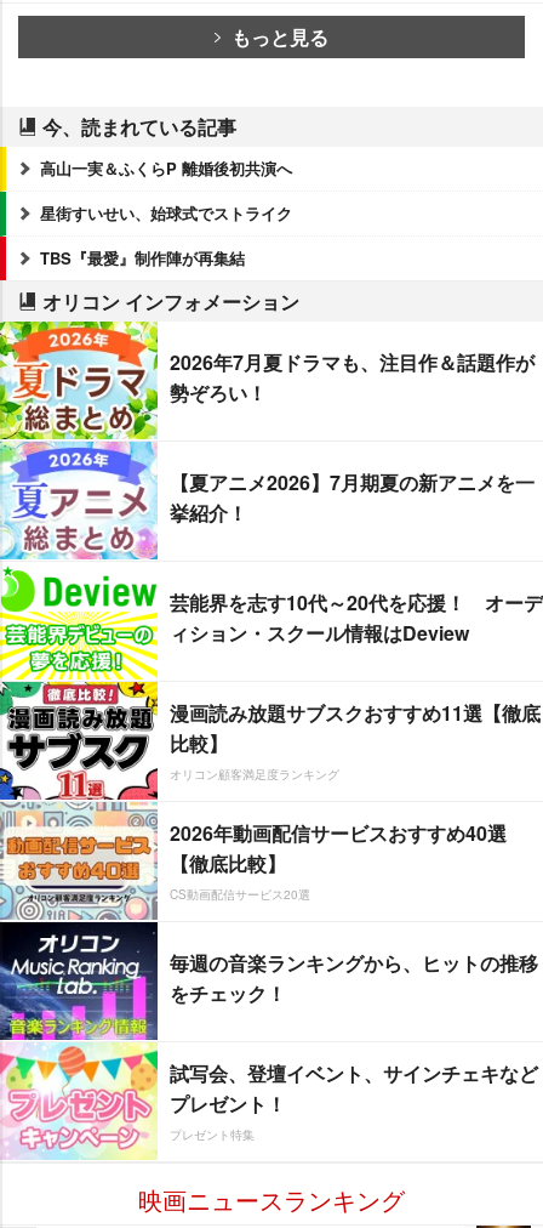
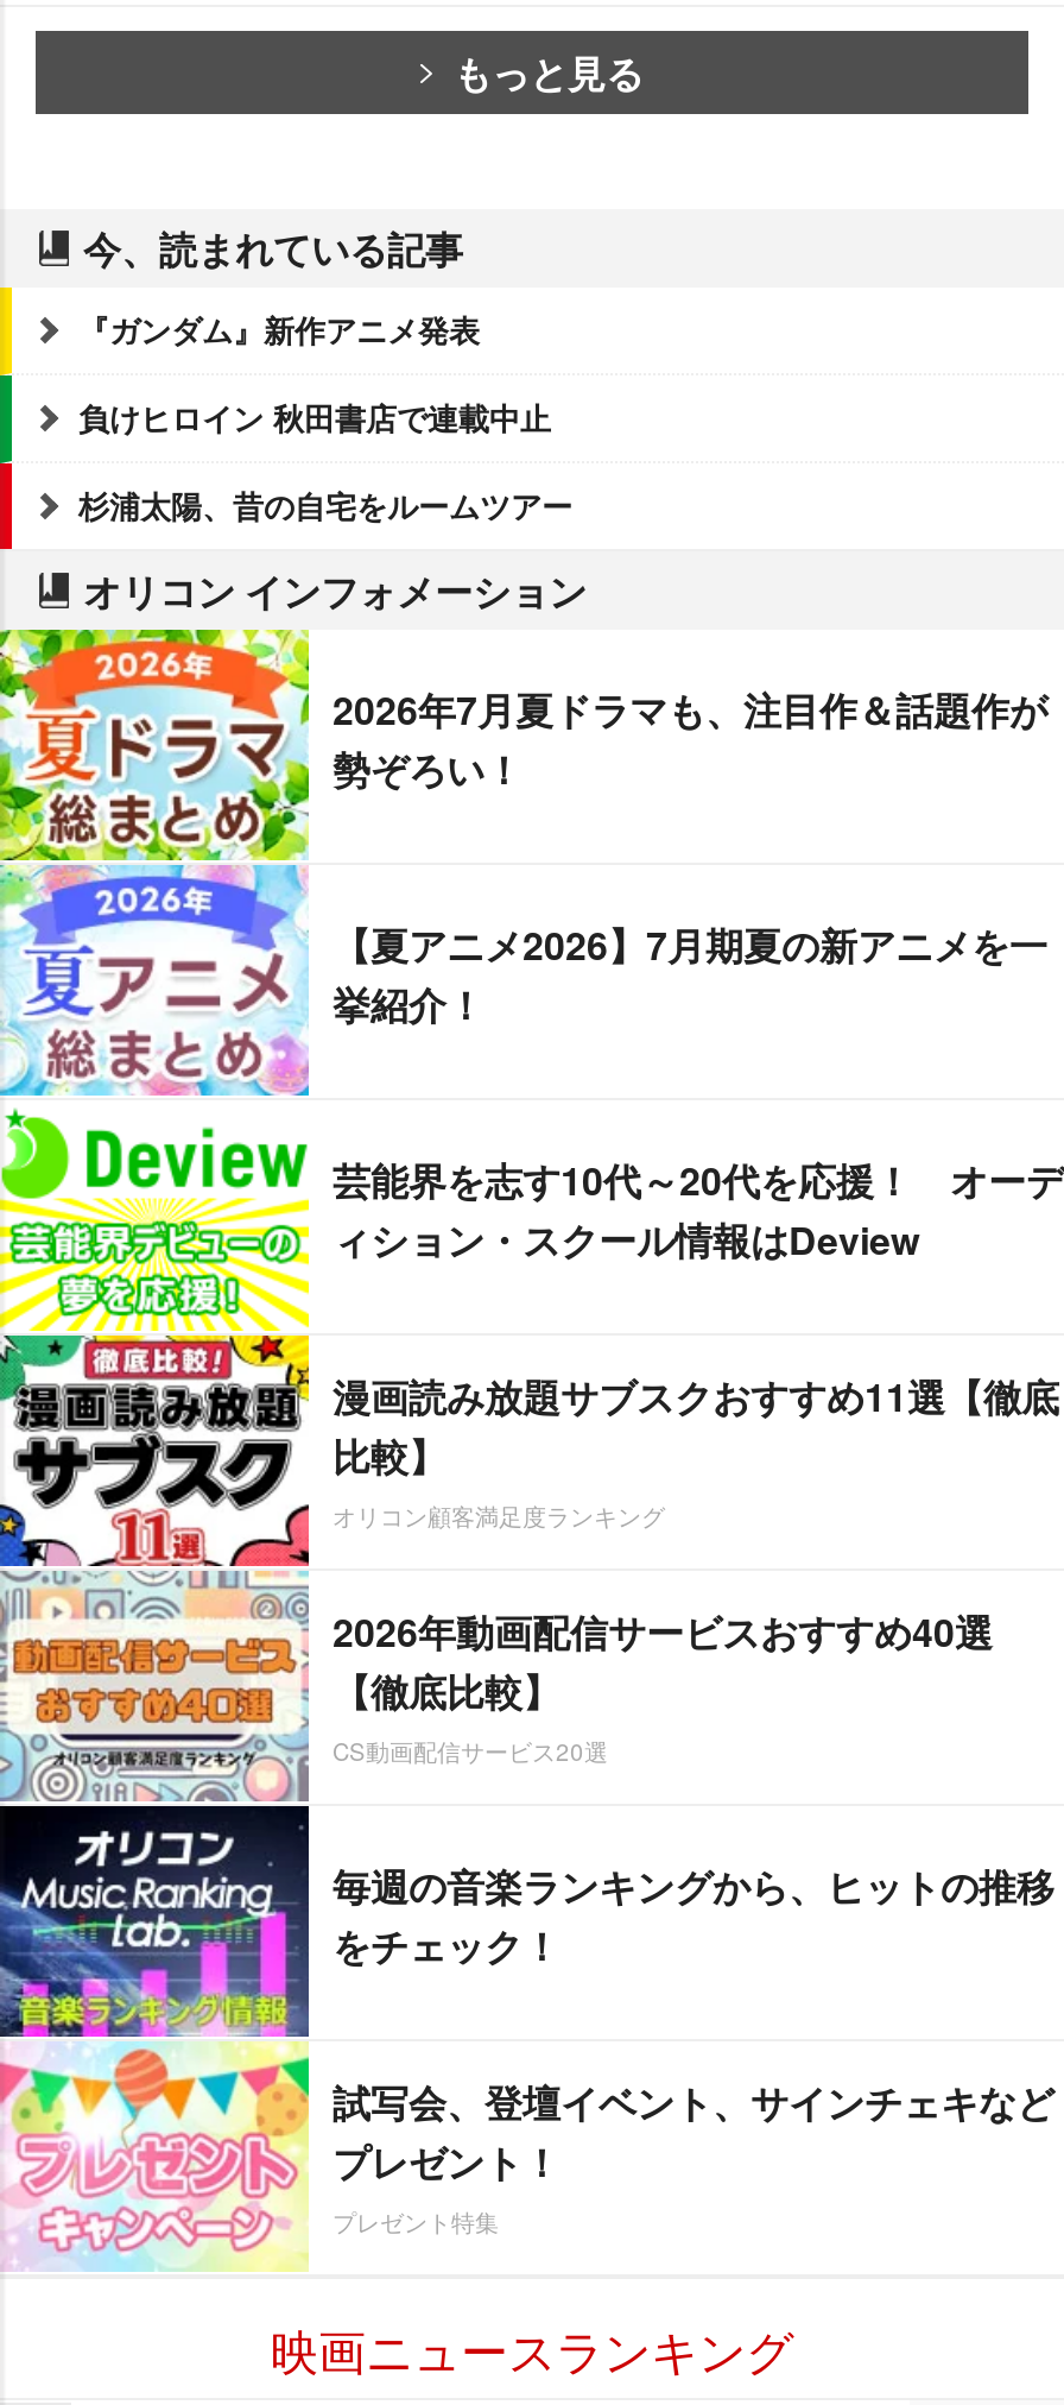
[40,156,292,179] 高山一実＆ふくらP 離婚後初共演へ -> [78,306,480,351] 『ガンダム』新作アニメ発表
[40,201,292,224] 星街すいせい、始球式でストライク -> [78,394,551,439] 負けヒロイン 秋田書店で連載中止
[40,246,245,269] TBS『最愛』制作陣が再集結 -> [78,481,572,527] 杉浦太陽、昔の自宅をルームツアー

